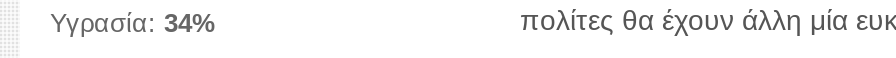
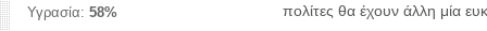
[50,8,216,38] Υγρασία: 34% -> [27,4,117,20] Υγρασία: 58%

